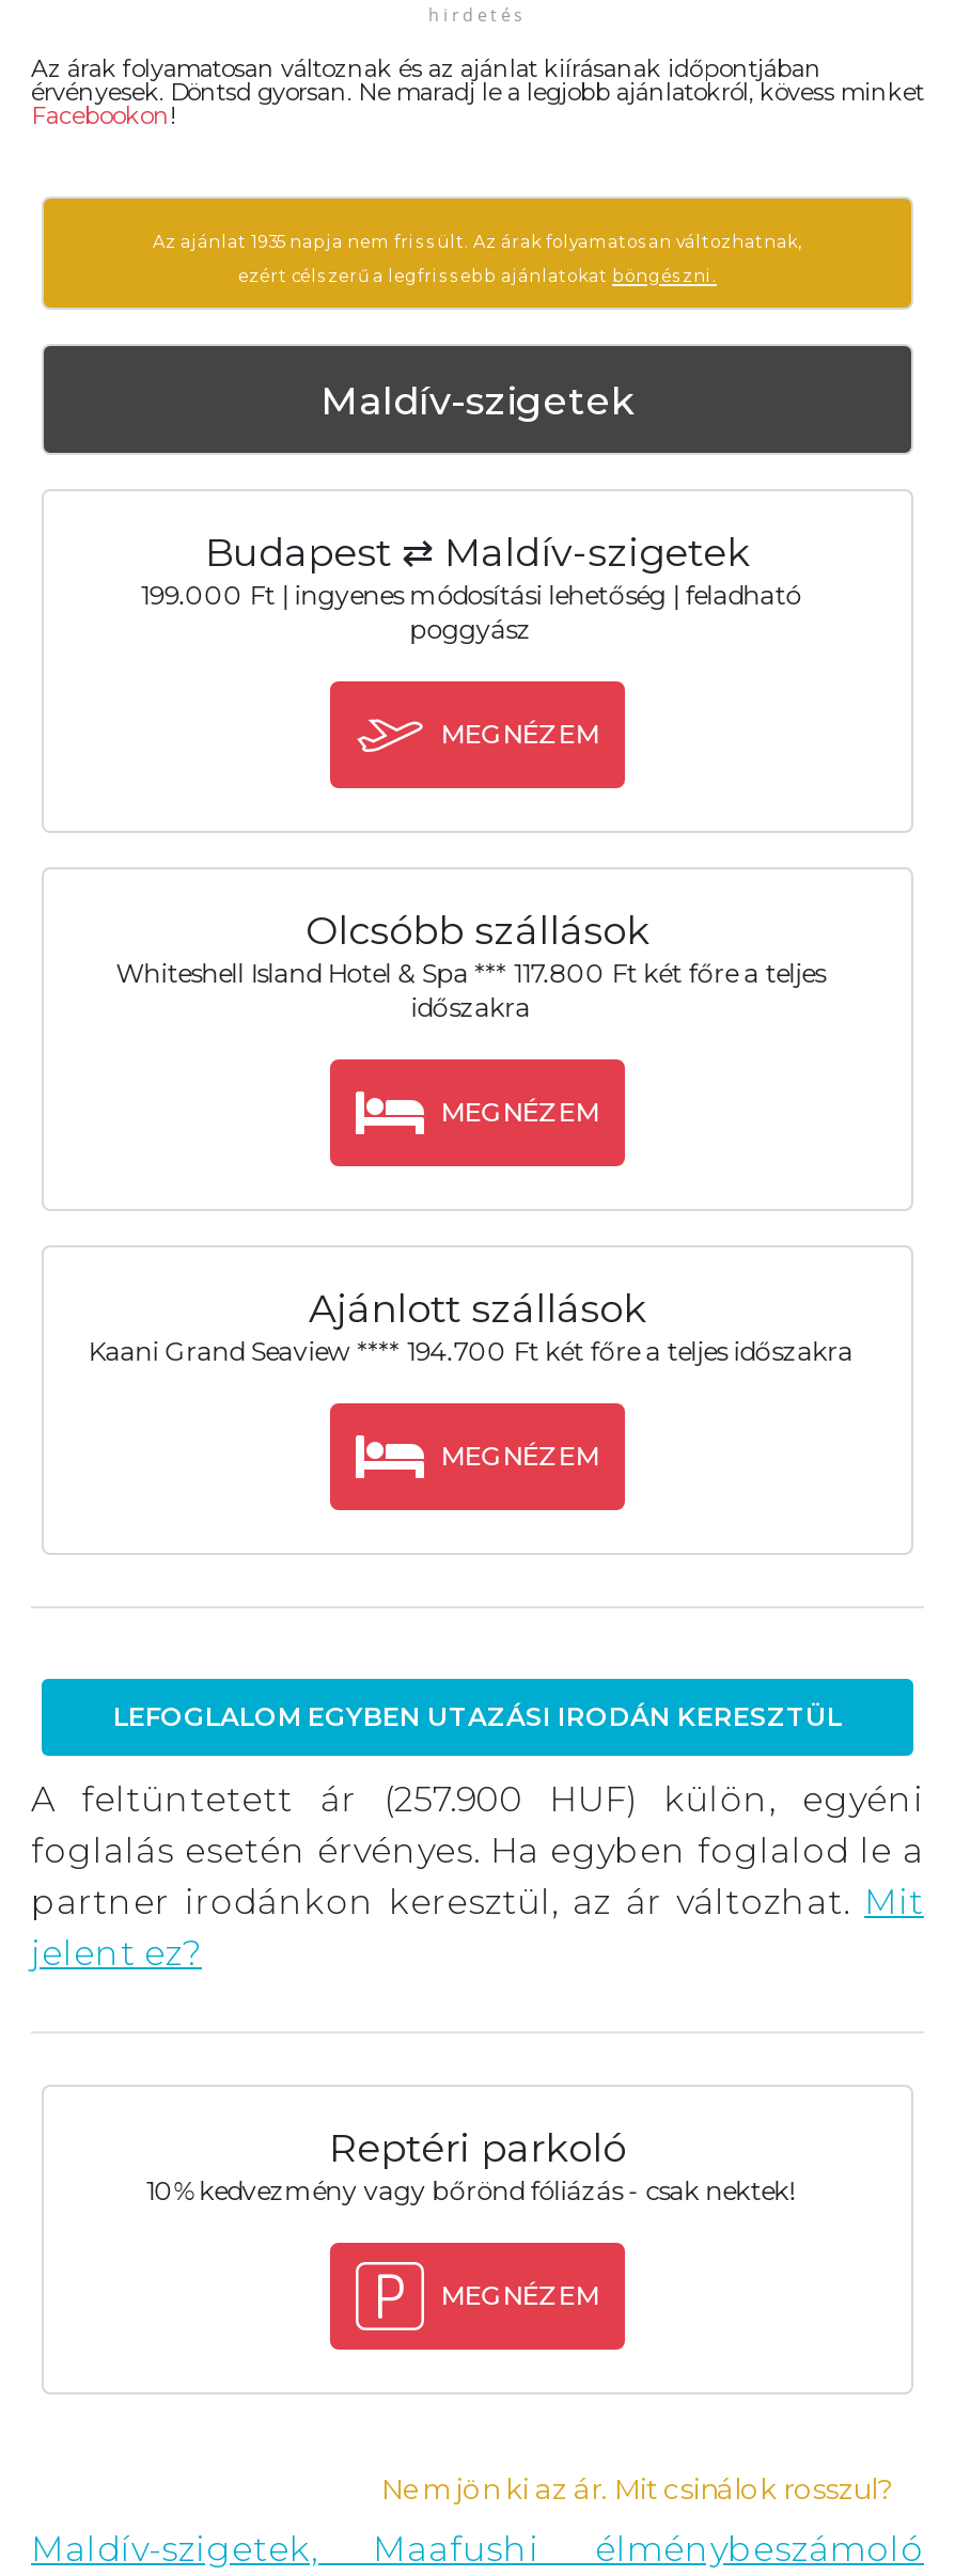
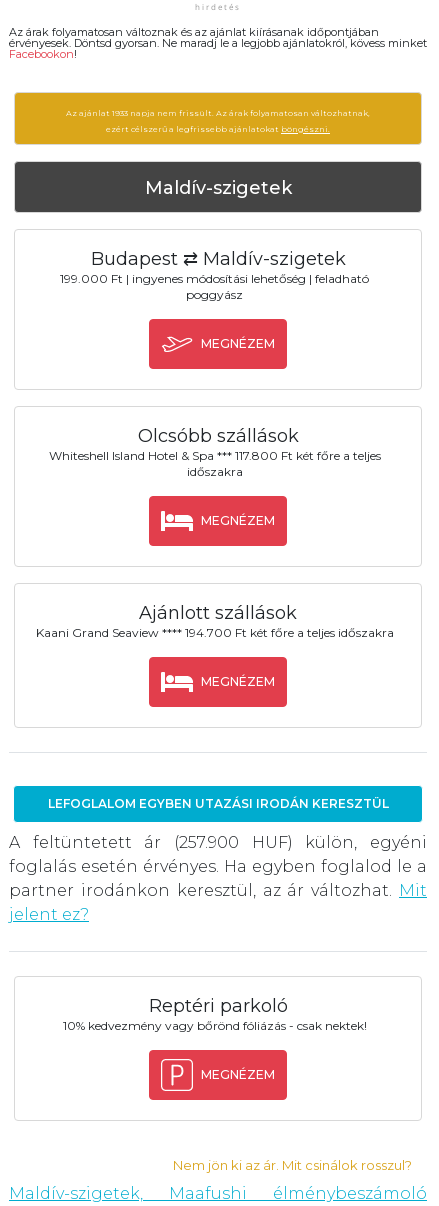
[153,230,802,252] Az ajánlat 1935 napja nem frissült. Az árak folyamatosan változhatnak, -> [66,108,370,118] Az ajánlat 1933 napja nem frissült. Az árak folyamatosan változhatnak,

